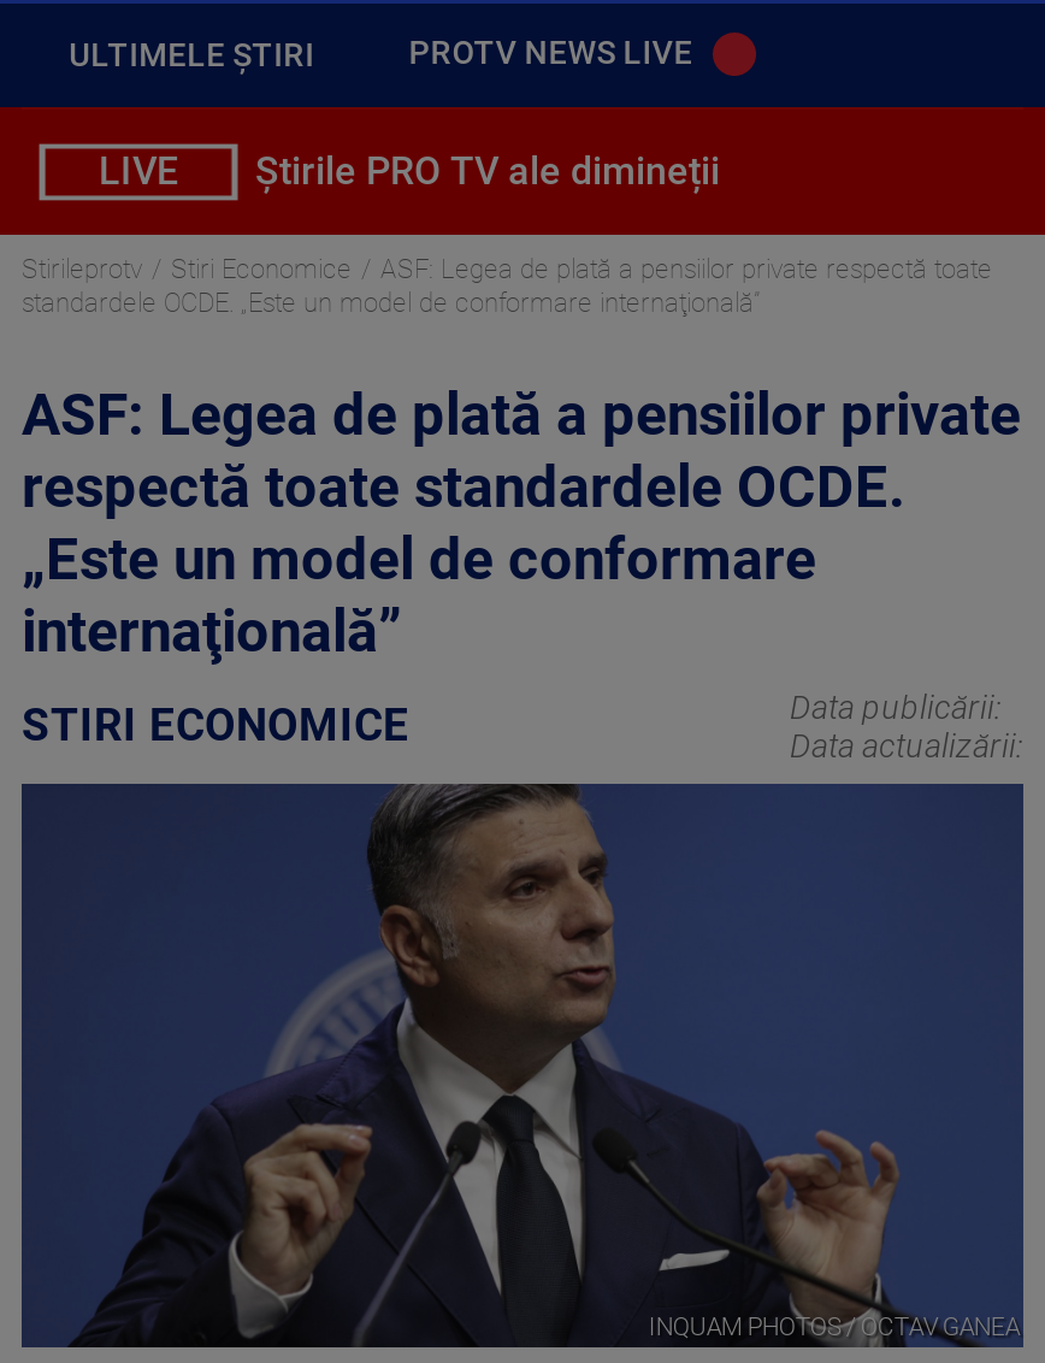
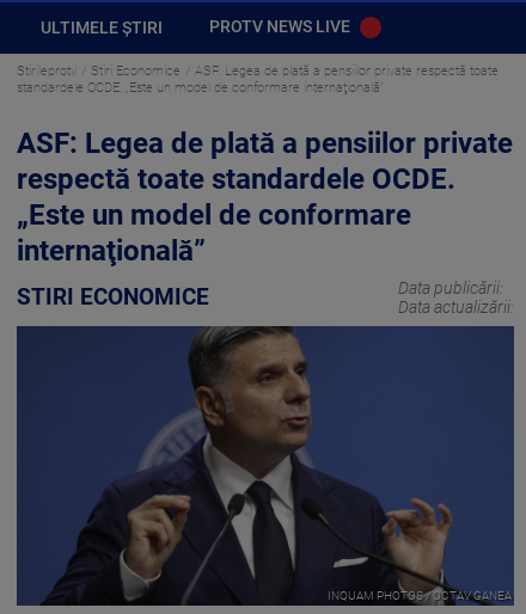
[99,148,720,194] LIVE | Știrile PRO TV ale dimineții -> none

